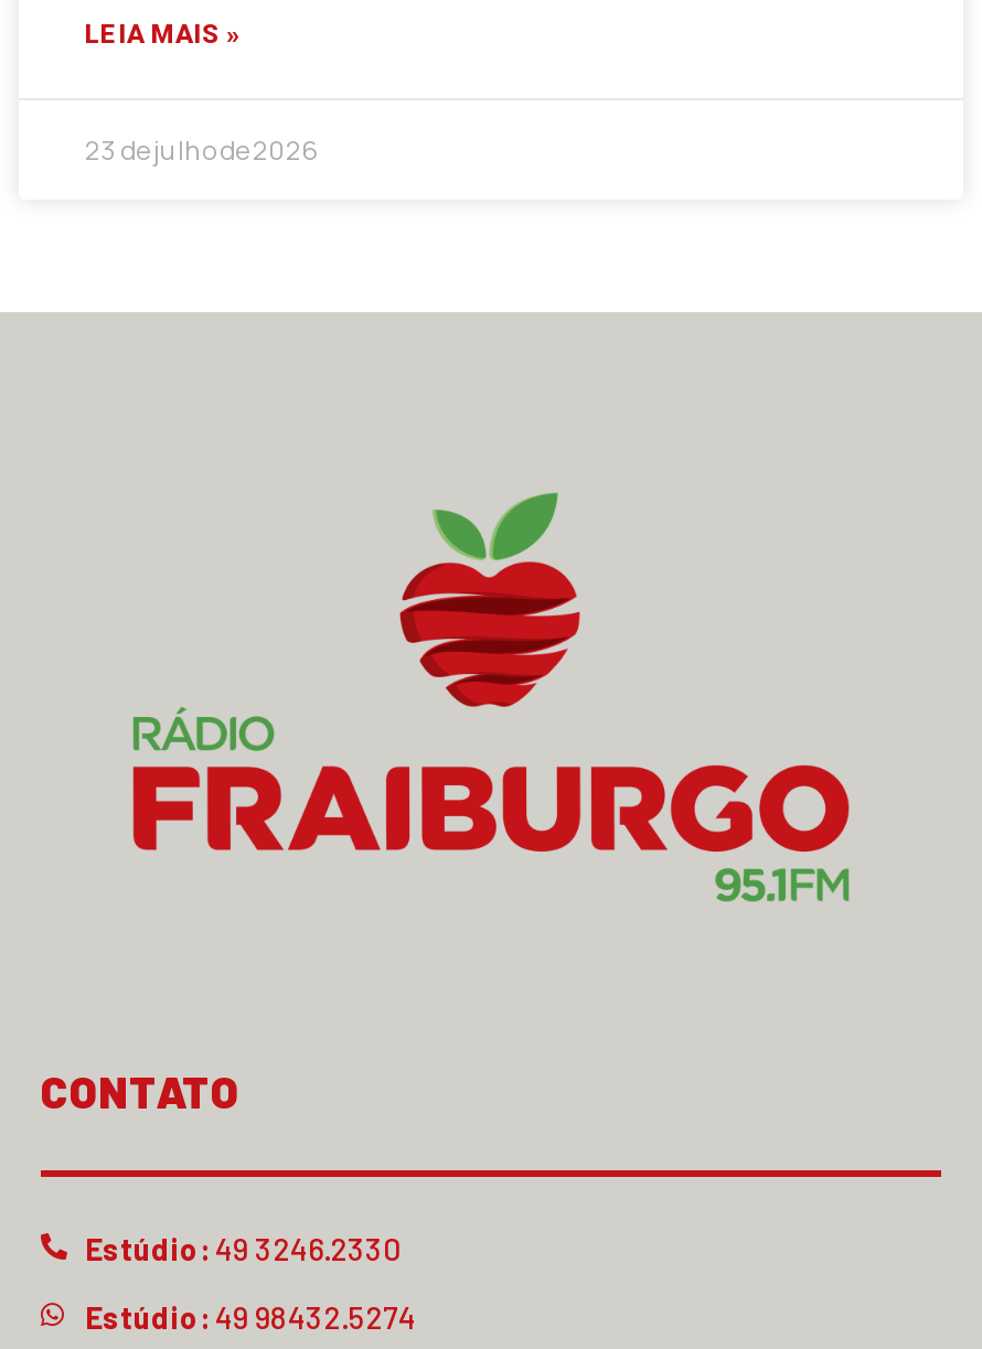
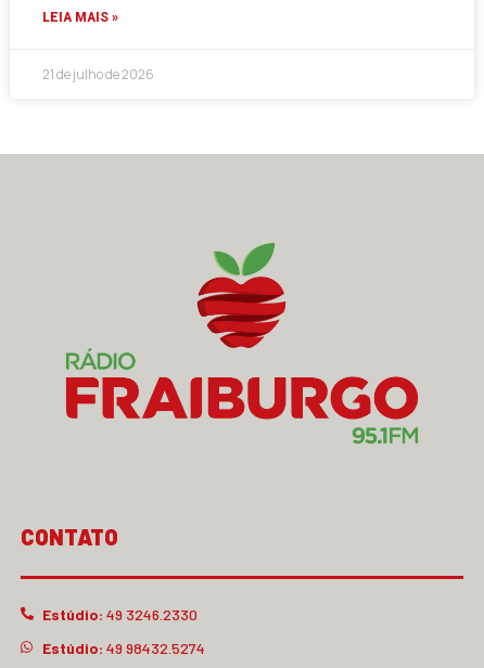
[85,131,319,168] 23 de julho de 2026 -> [42,65,154,84] 21 de julho de 2026

